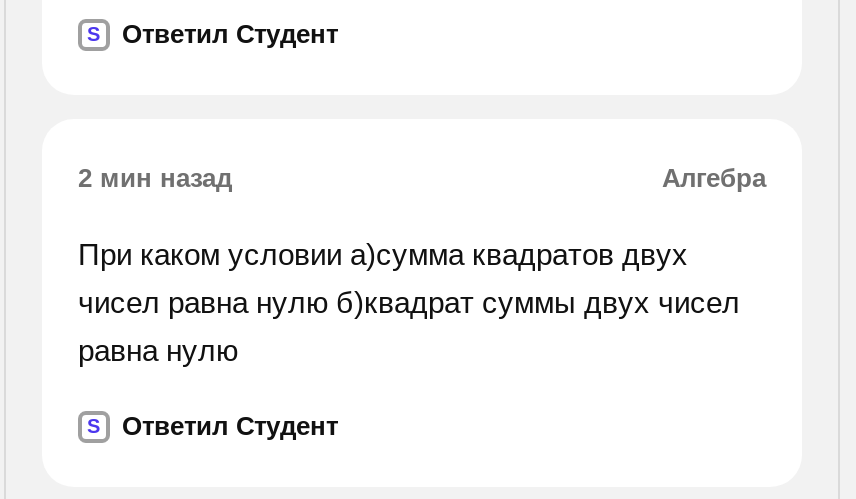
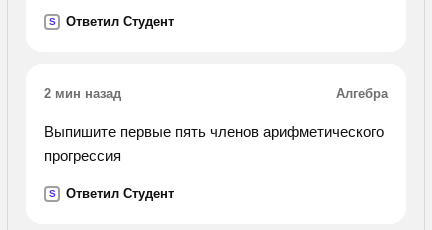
[78,237,740,367] При каком условии а)сумма квадратов двух | чисел равна нулю б)квадрат суммы двух чисел | равна нулю -> [44,123,384,164] Выпишите первые пять членов арифметического | прогрессия

